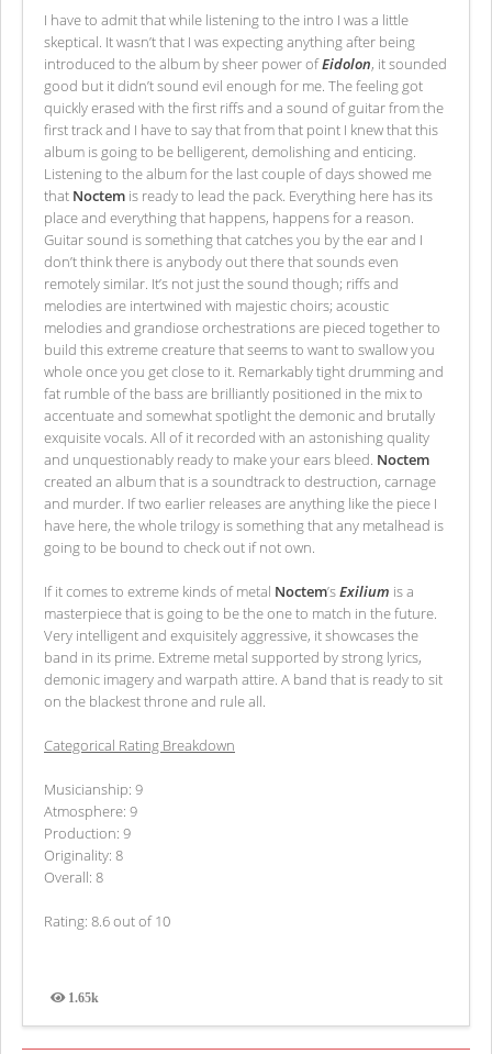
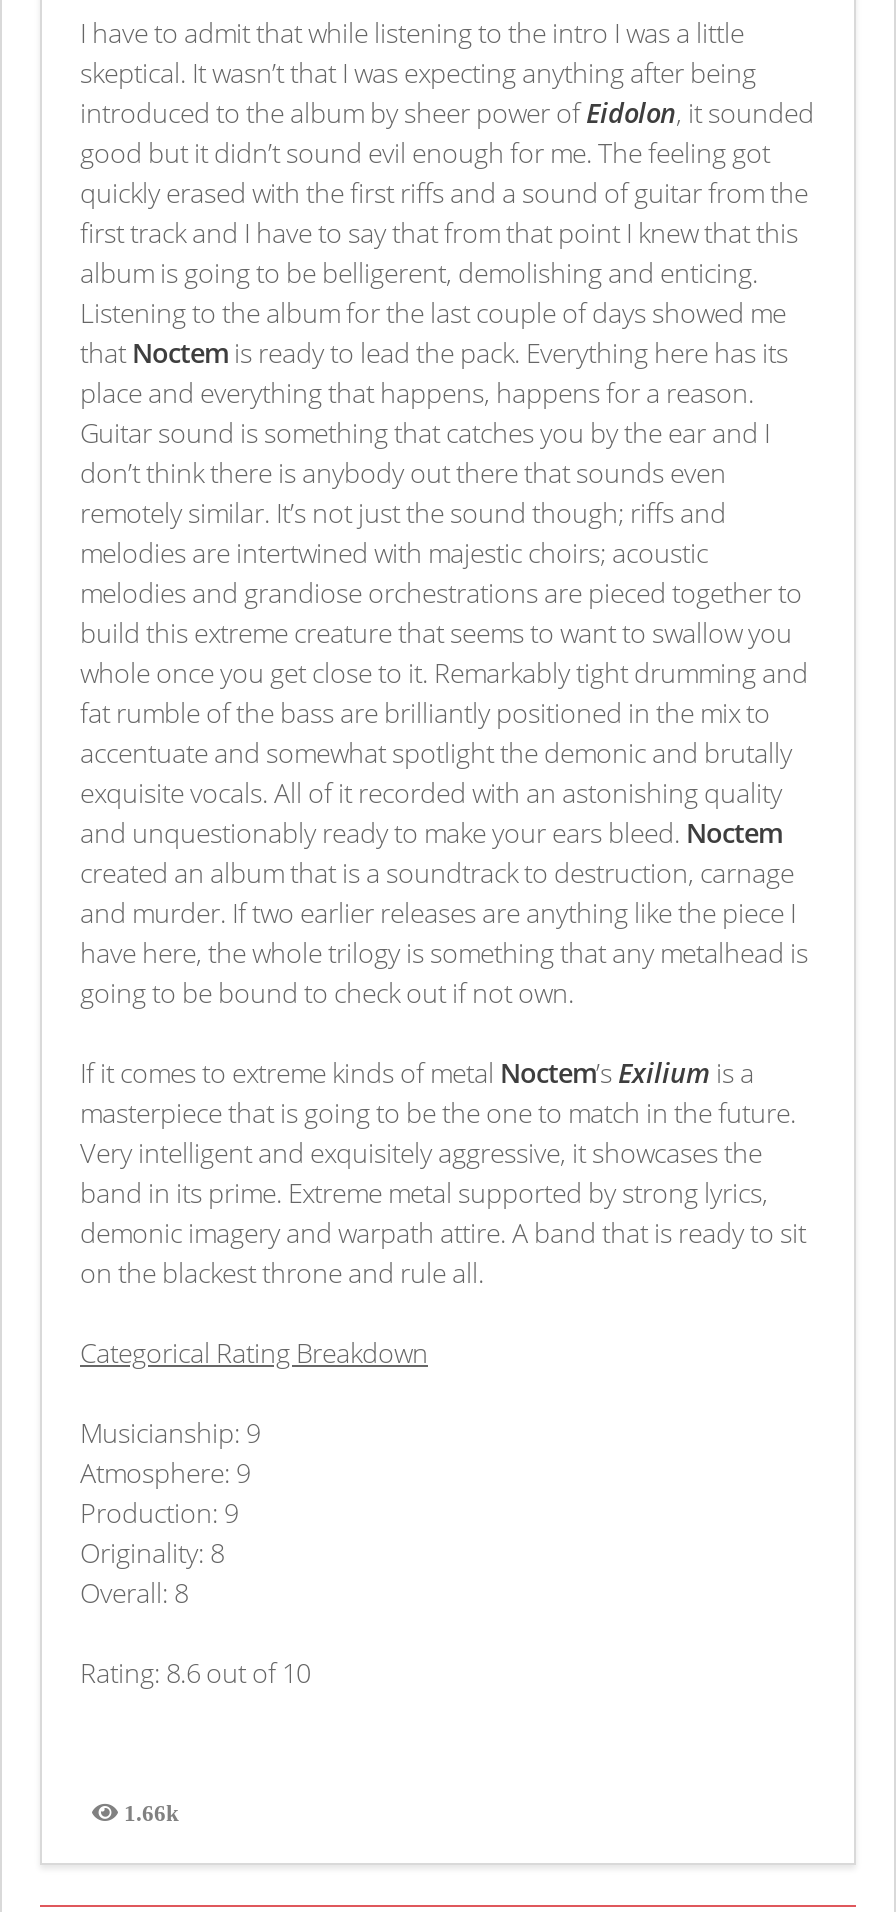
[65,991,99,1003] 1.65k -> [118,1801,180,1823] 1.66k

